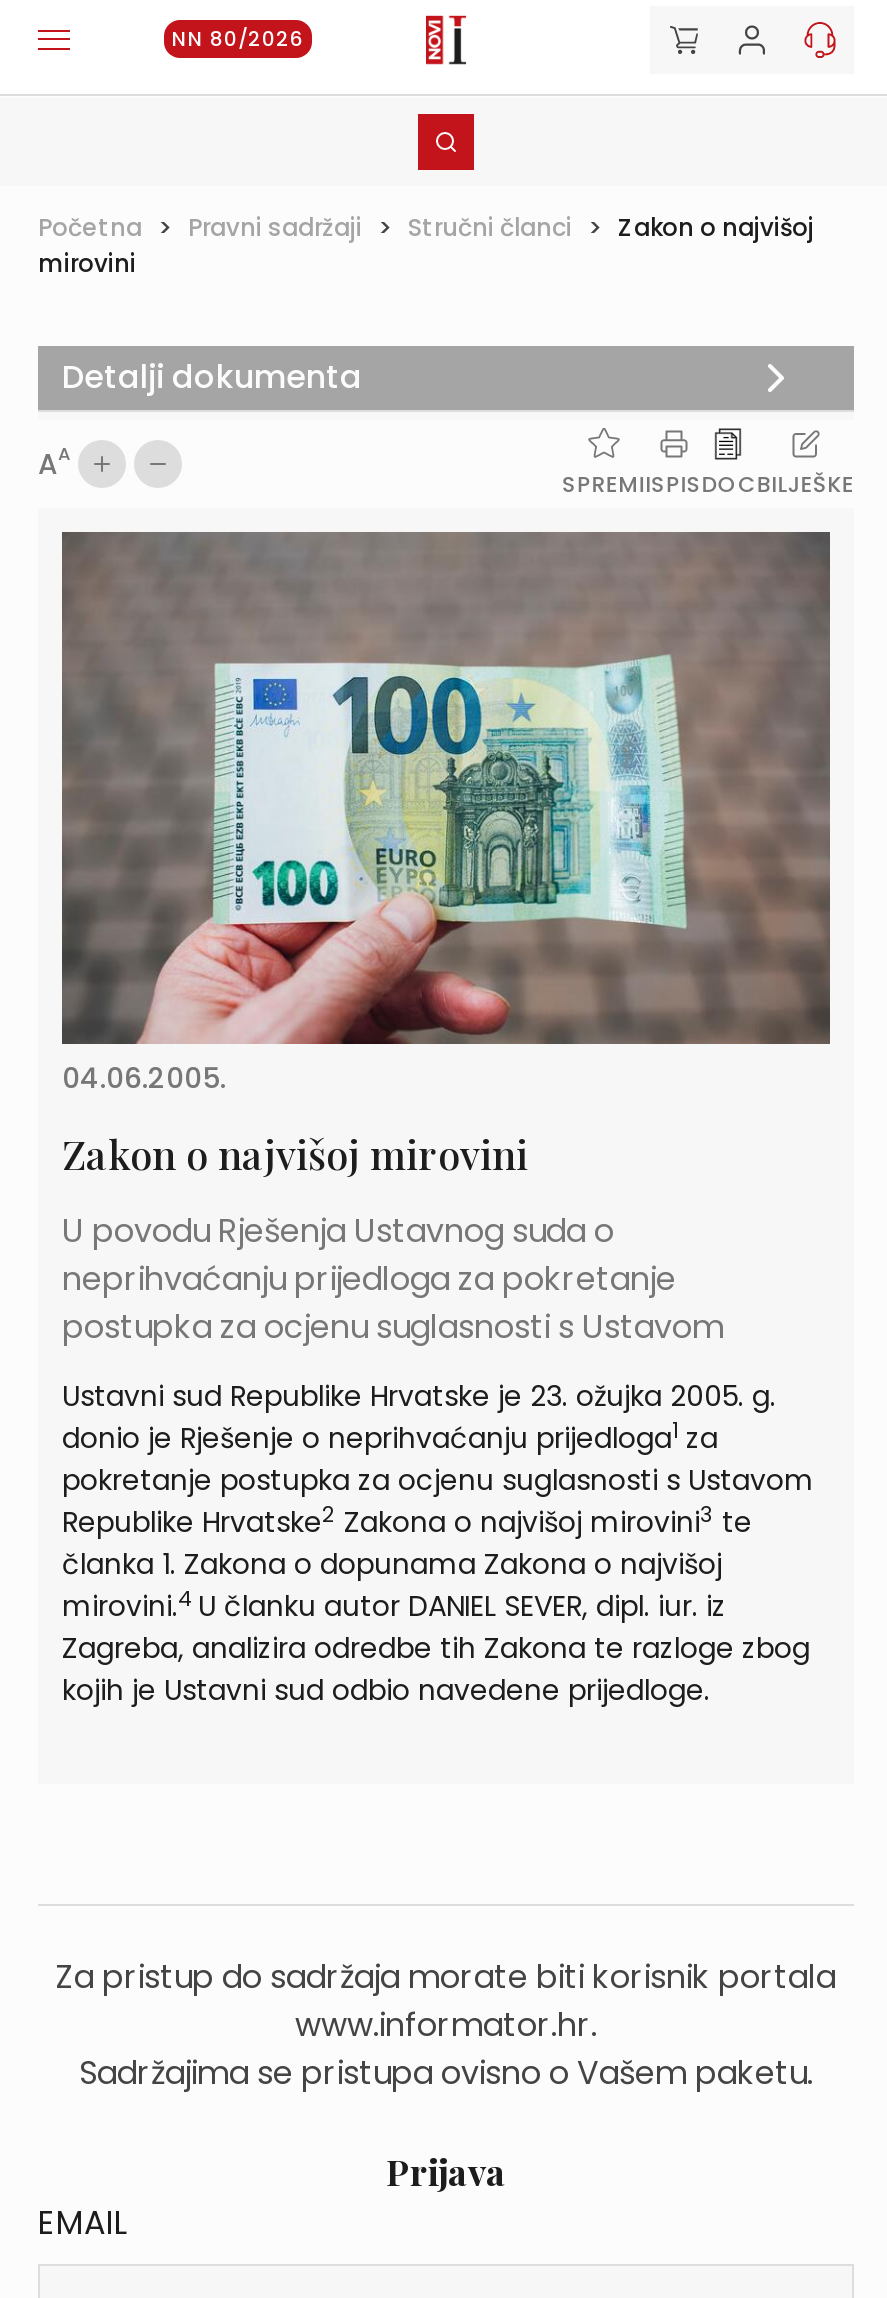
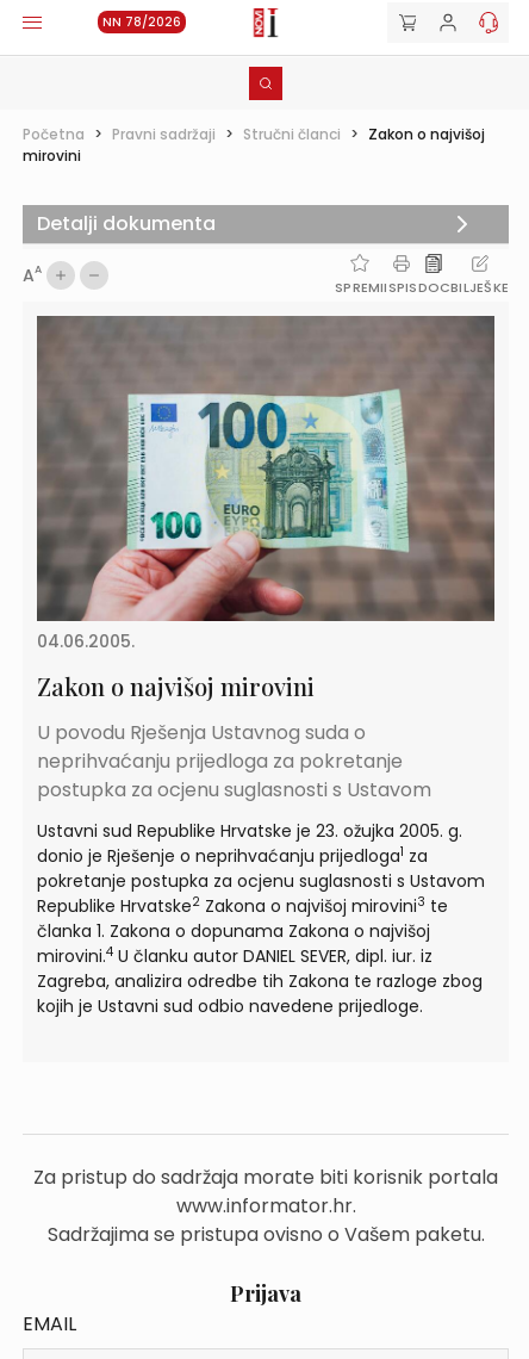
[172,24,304,54] NN 80/2026 -> [102,13,181,31] NN 78/2026

